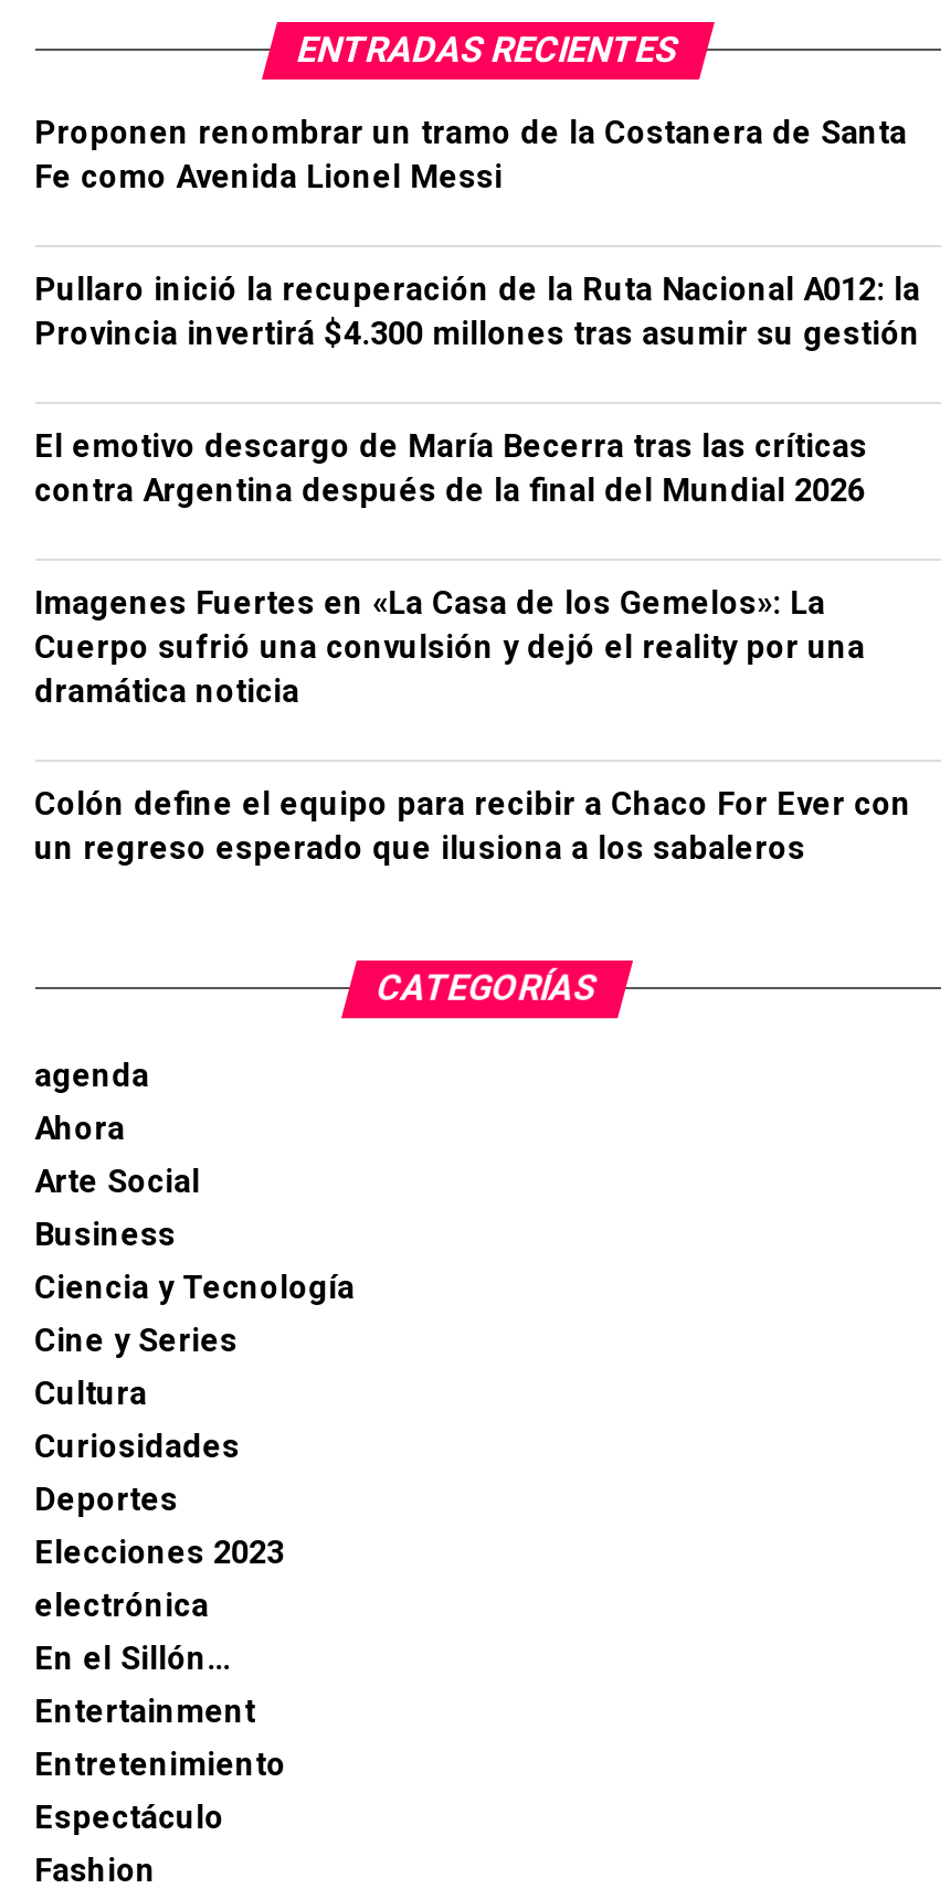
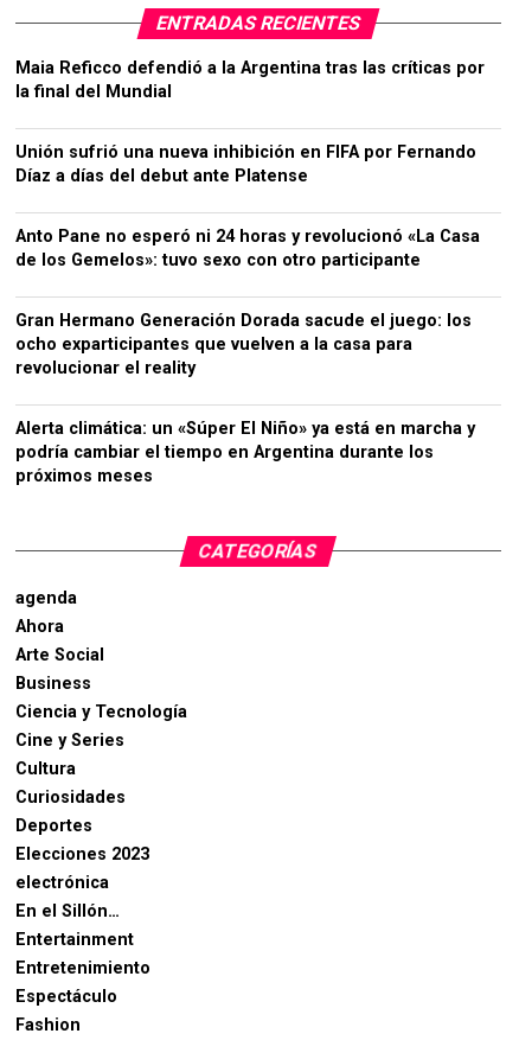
[35,115,907,197] Proponen renombrar un tramo de la Costanera de Santa | Fe como Avenida Lionel Messi -> [15,58,484,102] Maia Reficco defendió a la Argentina tras las críticas por | la final del Mundial
[35,272,921,353] Pullaro inició la recuperación de la Ruta Nacional A012: la | Provincia invertirá $4.300 millones tras asumir su gestión -> [15,142,476,186] Unión sufrió una nueva inhibición en FIFA por Fernando | Díaz a días del debut ante Platense
[35,428,867,510] El emotivo descargo de María Becerra tras las críticas | contra Argentina después de la final del Mundial 2026 -> [15,226,480,270] Anto Pane no esperó ni 24 horas y revolucionó «La Casa | de los Gemelos»: tuvo sexo con otro participante
[35,585,865,711] Imagenes Fuertes en «La Casa de los Gemelos»: La | Cuerpo sufrió una convulsión y dejó el reality por una | dramática noticia -> [15,311,471,378] Gran Hermano Generación Dorada sacude el juego: los | ocho exparticipantes que vuelven a la casa para | revolucionar el reality
[35,786,912,868] Colón define el equipo para recibir a Chaco For Ever con | un regreso esperado que ilusiona a los sabaleros -> [15,419,475,486] Alerta climática: un «Súper El Niño» ya está en marcha y | podría cambiar el tiempo en Argentina durante los | próximos meses

